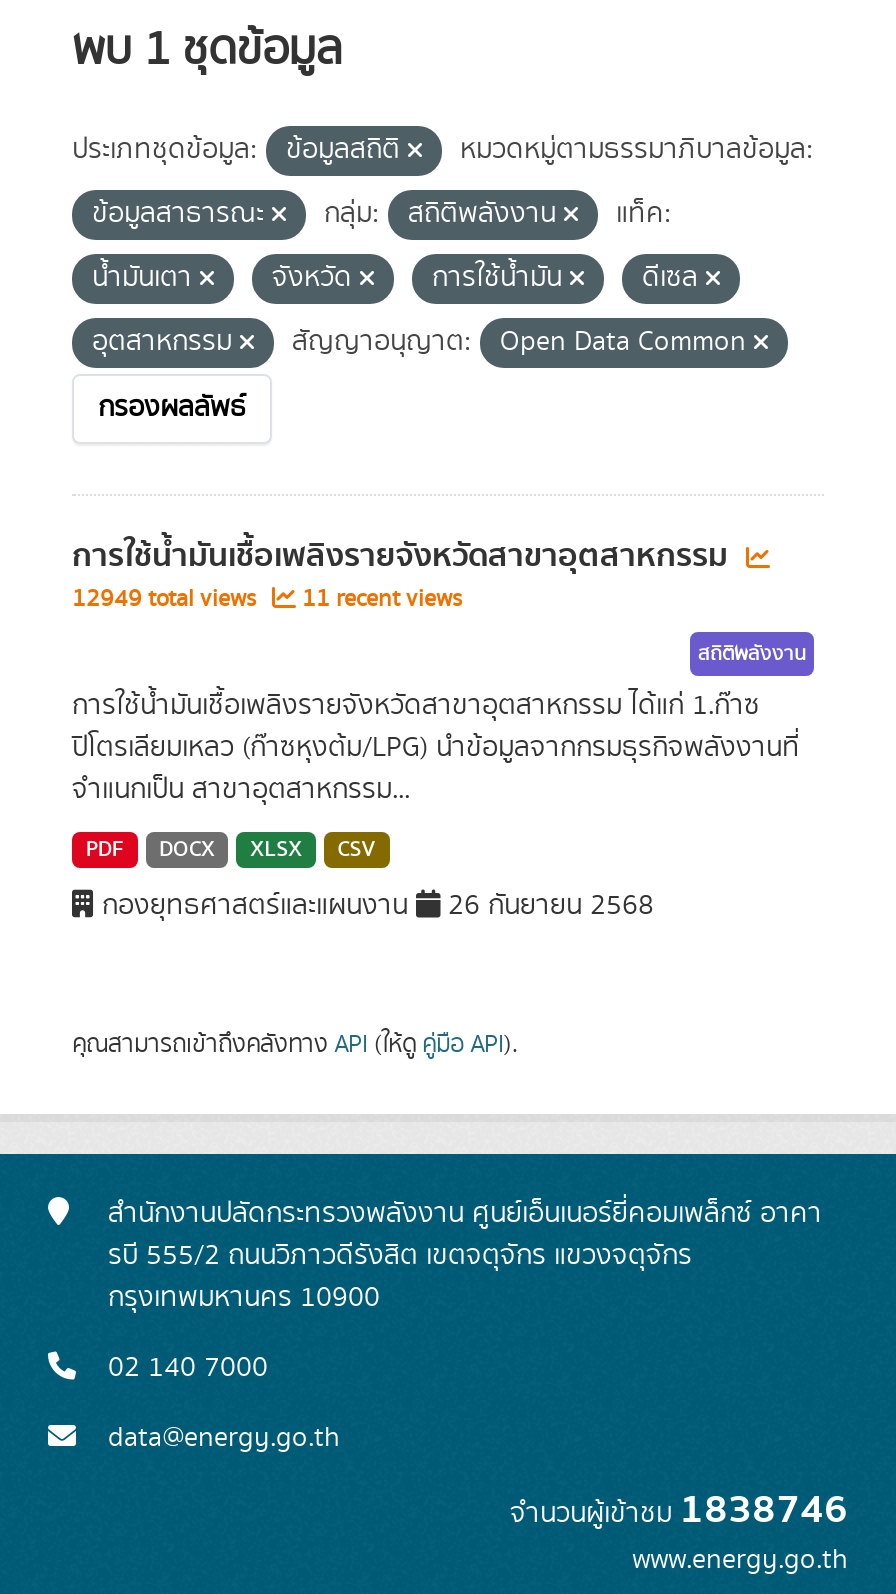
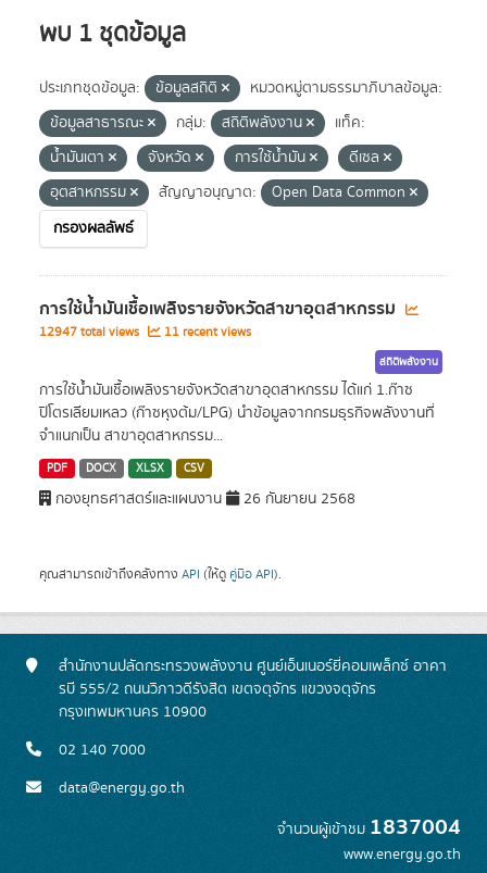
[72,582,462,616] 12949 total views 11 recent views -> [39,323,251,341] 12947 total views 11 recent views
[510,1478,848,1542] จำนวนผู้เข้าชม1838746 -> [277,810,461,845] จำนวนผู้เข้าชม1837004

